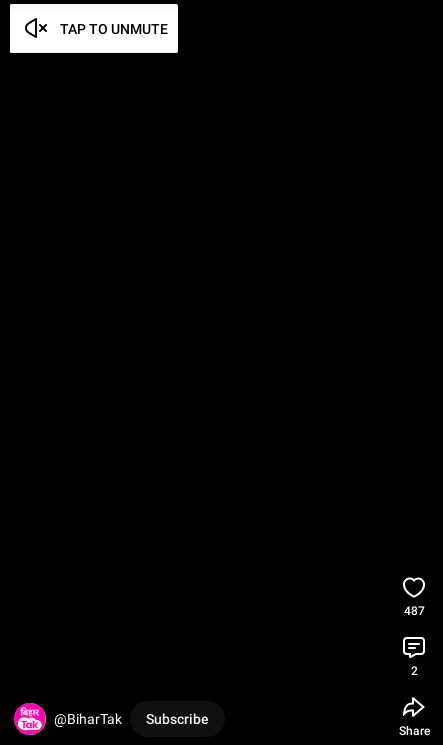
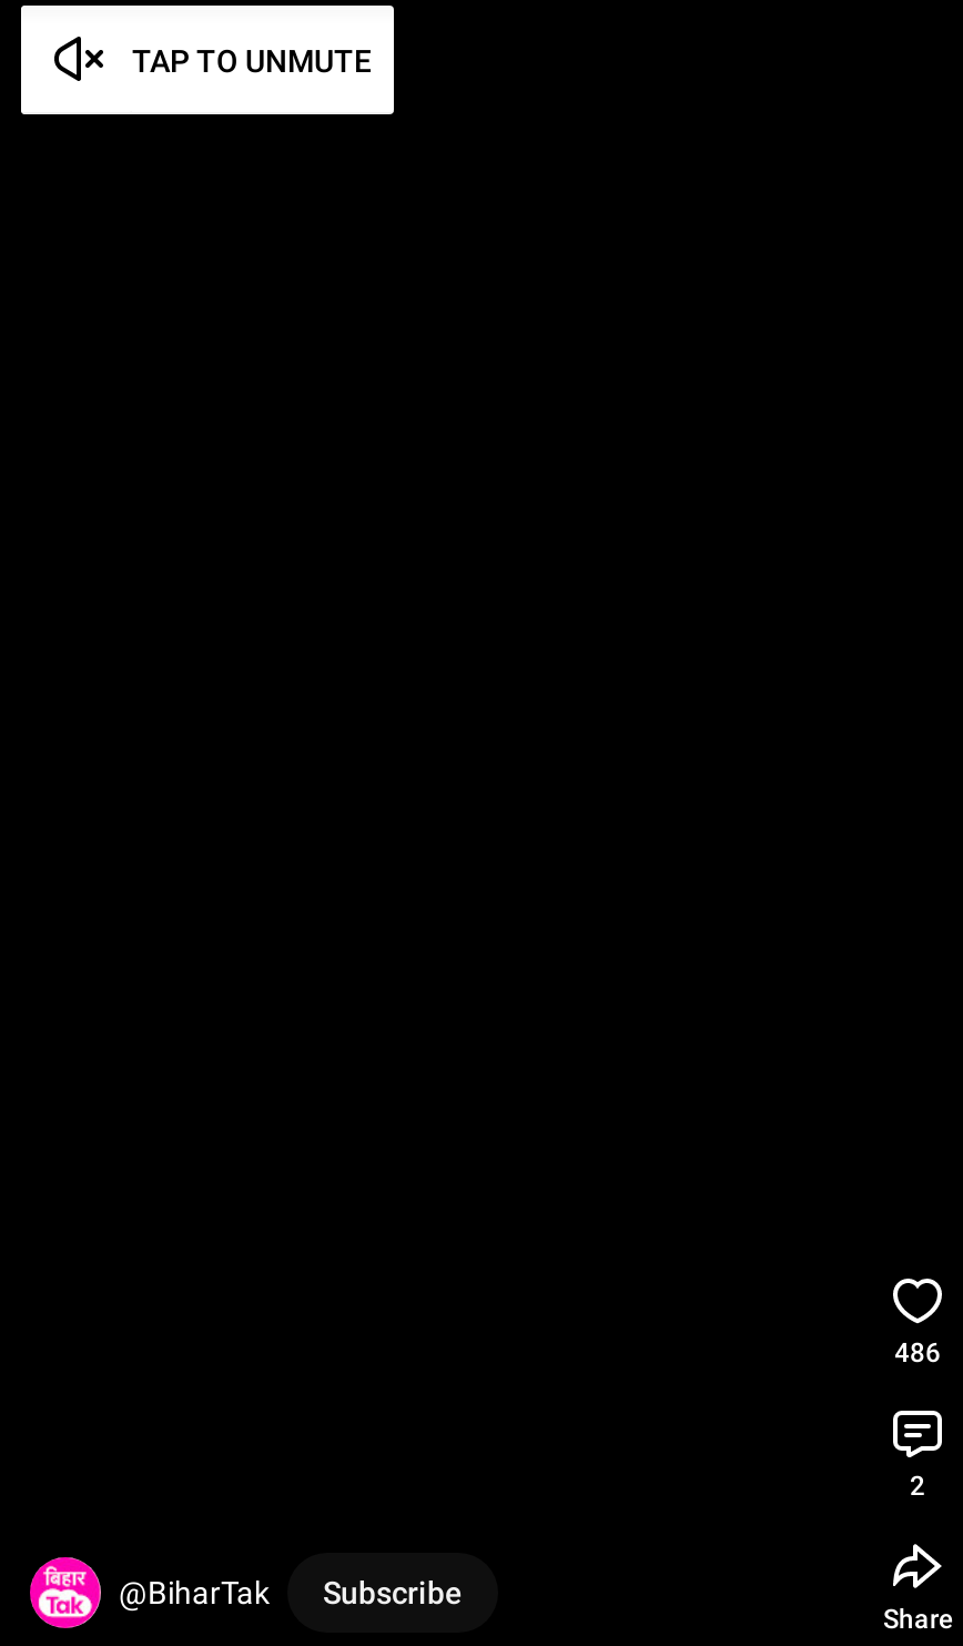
[403,604,424,618] 487 -> [894,1337,941,1369] 486

